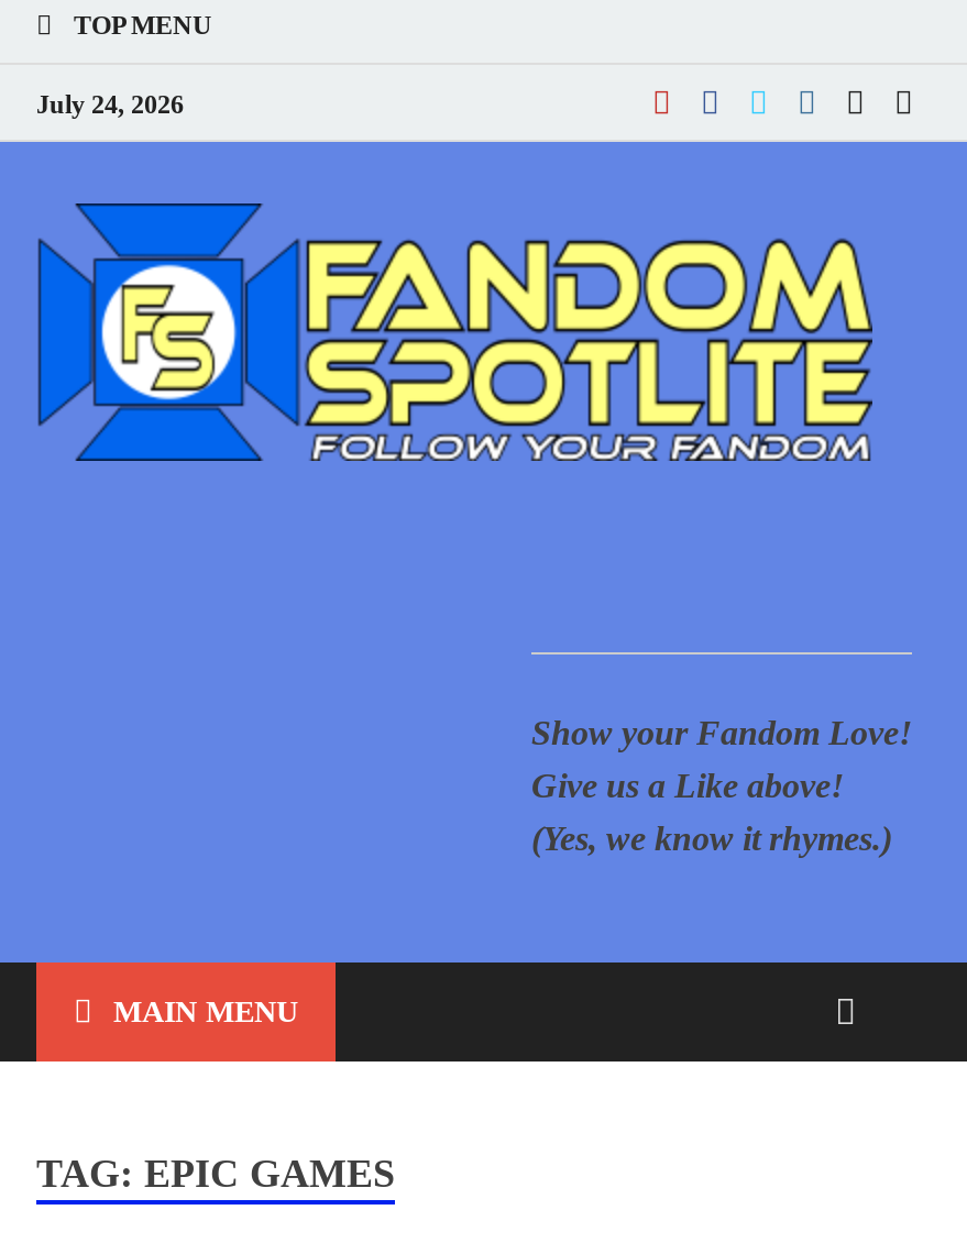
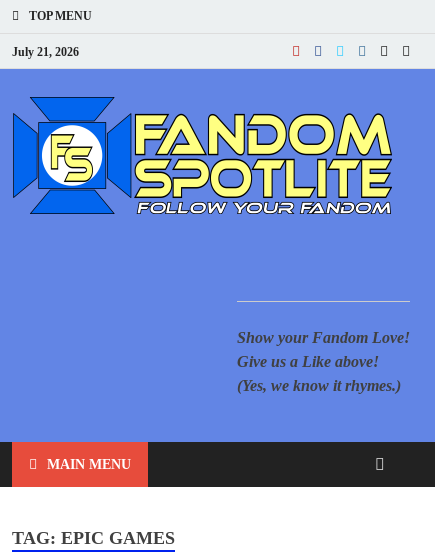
[36,88,184,119] July 24, 2026 -> [12,44,79,58] July 21, 2026

